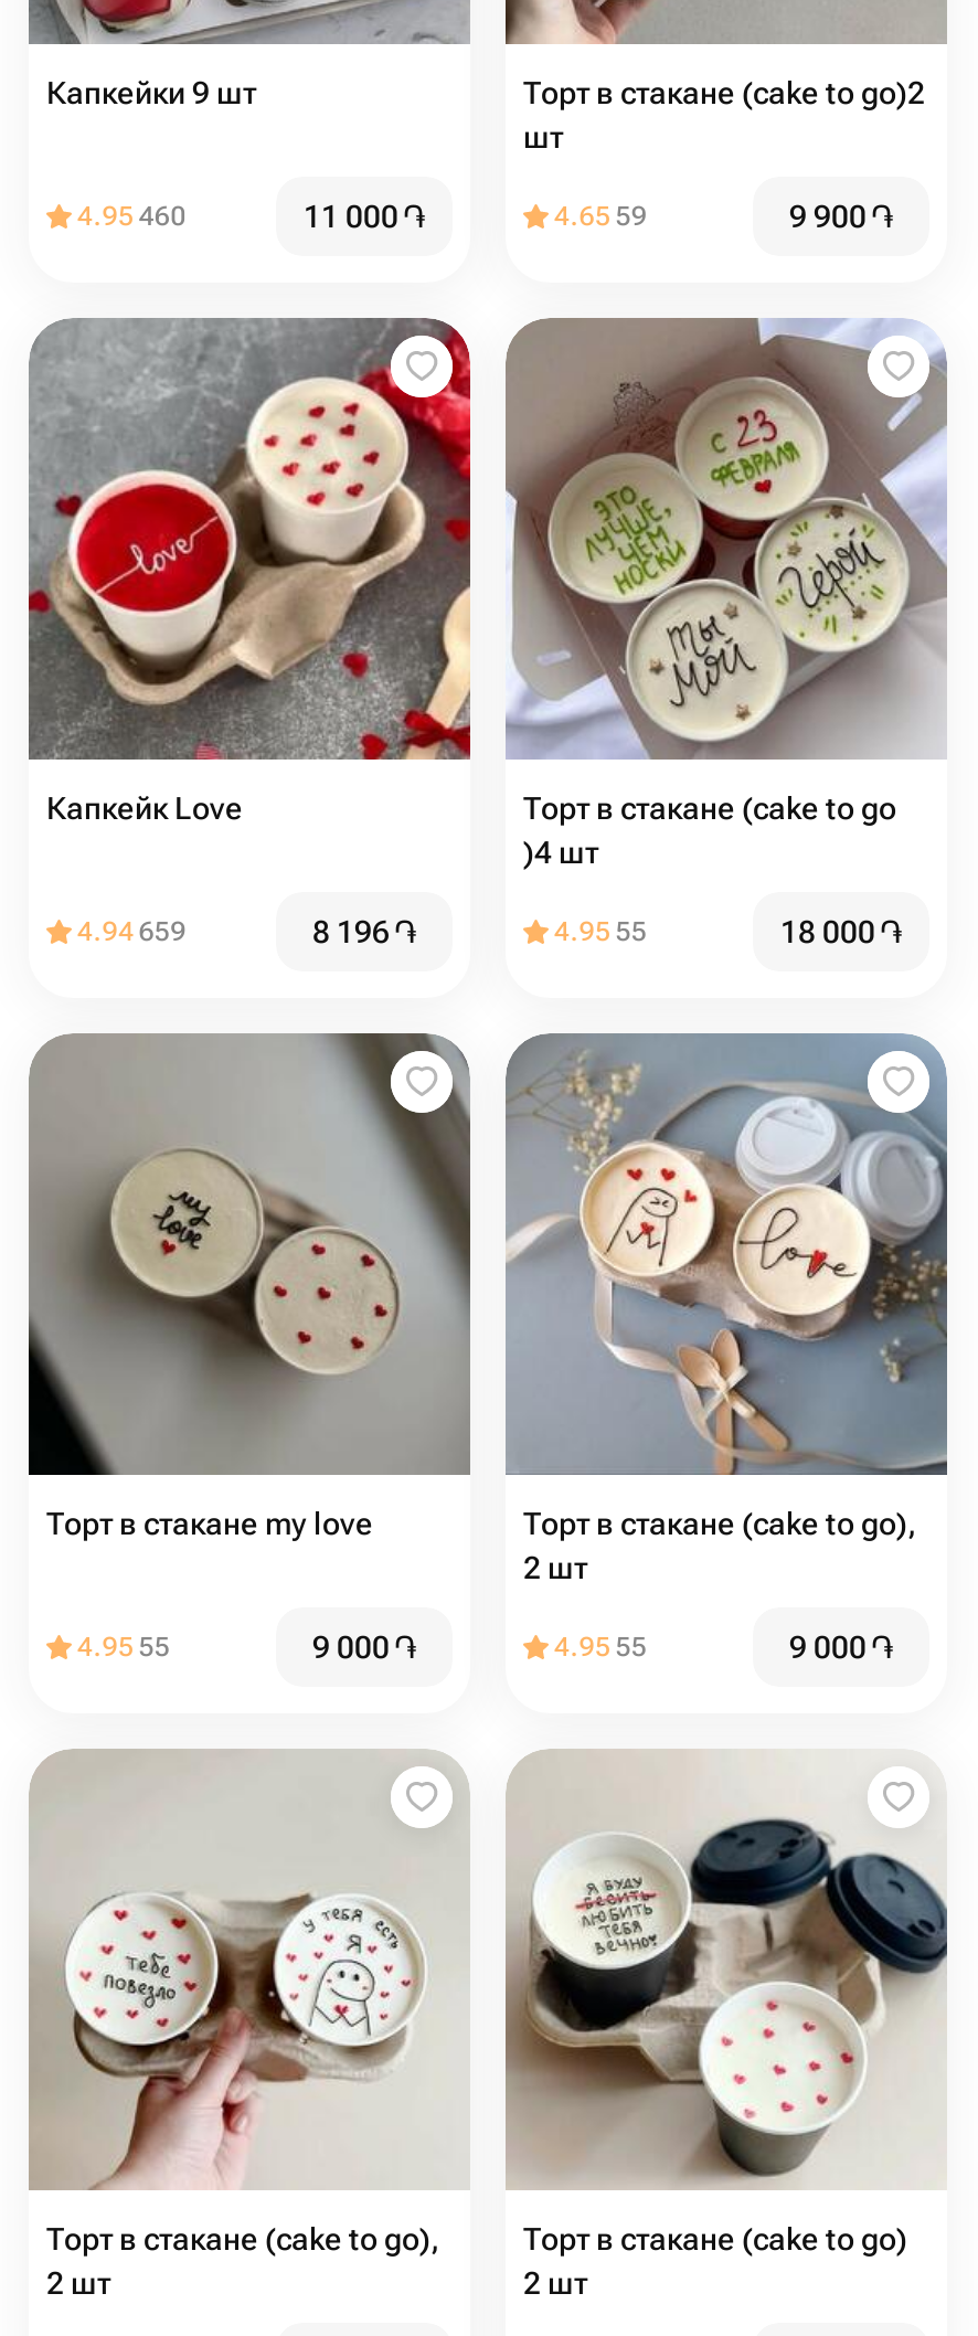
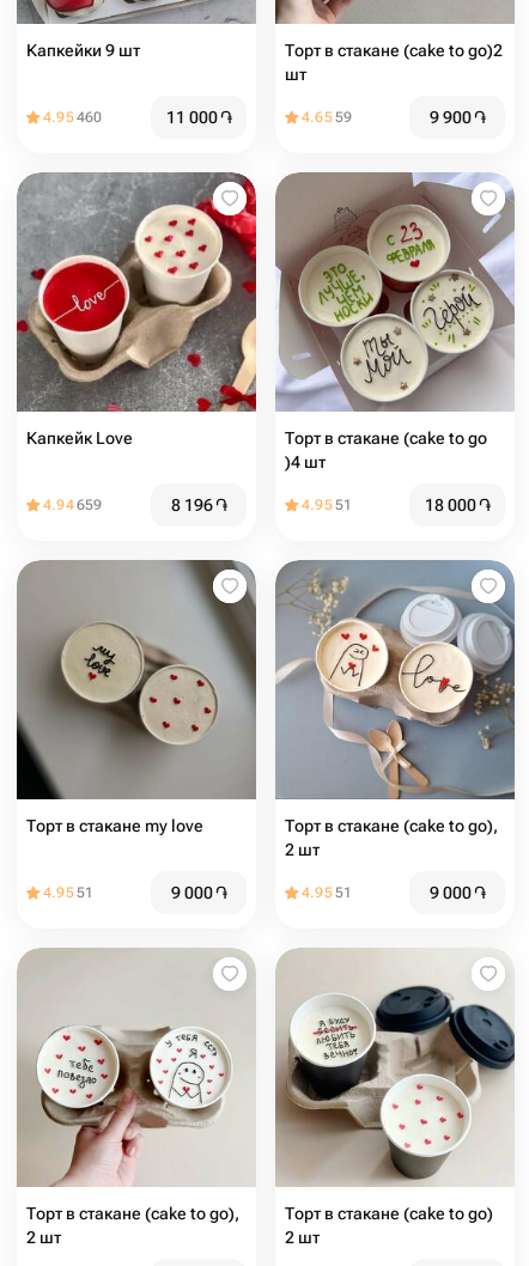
[554,916,647,947] 4.95 55 -> [302,497,352,513] 4.95 51
[77,1632,170,1663] 4.95 55 -> [43,884,94,901] 4.95 51
[554,1632,647,1663] 4.95 55 -> [302,884,352,901] 4.95 51

